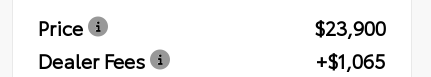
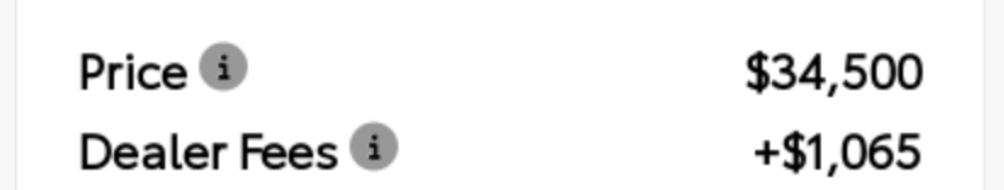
[314,12,386,40] $23,900 -> [743,33,923,101] $34,500

